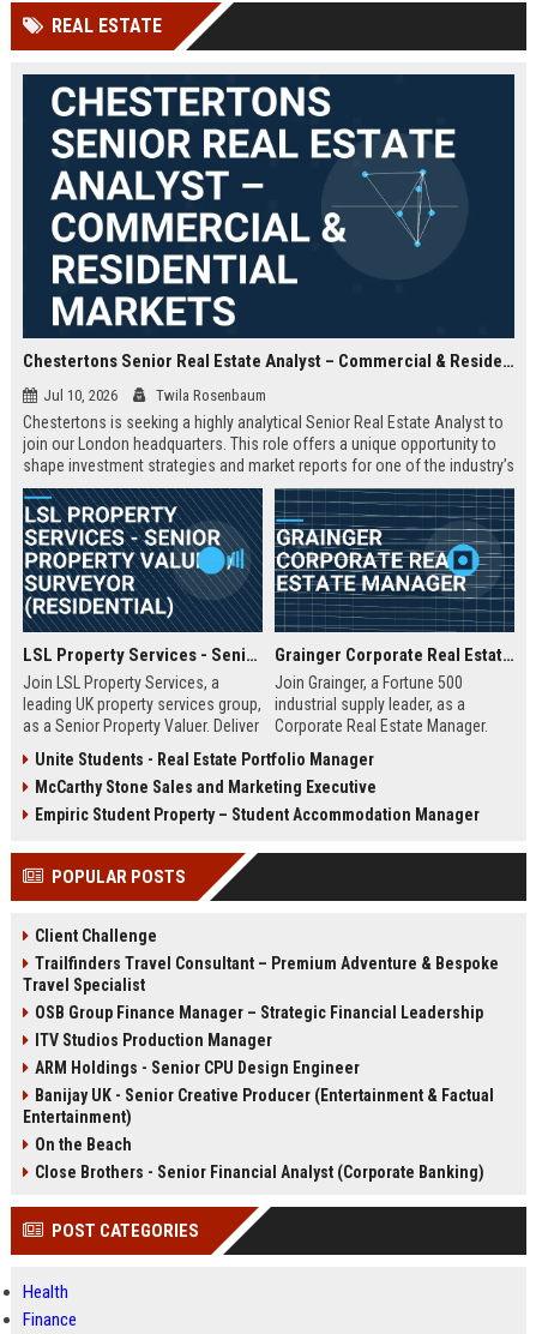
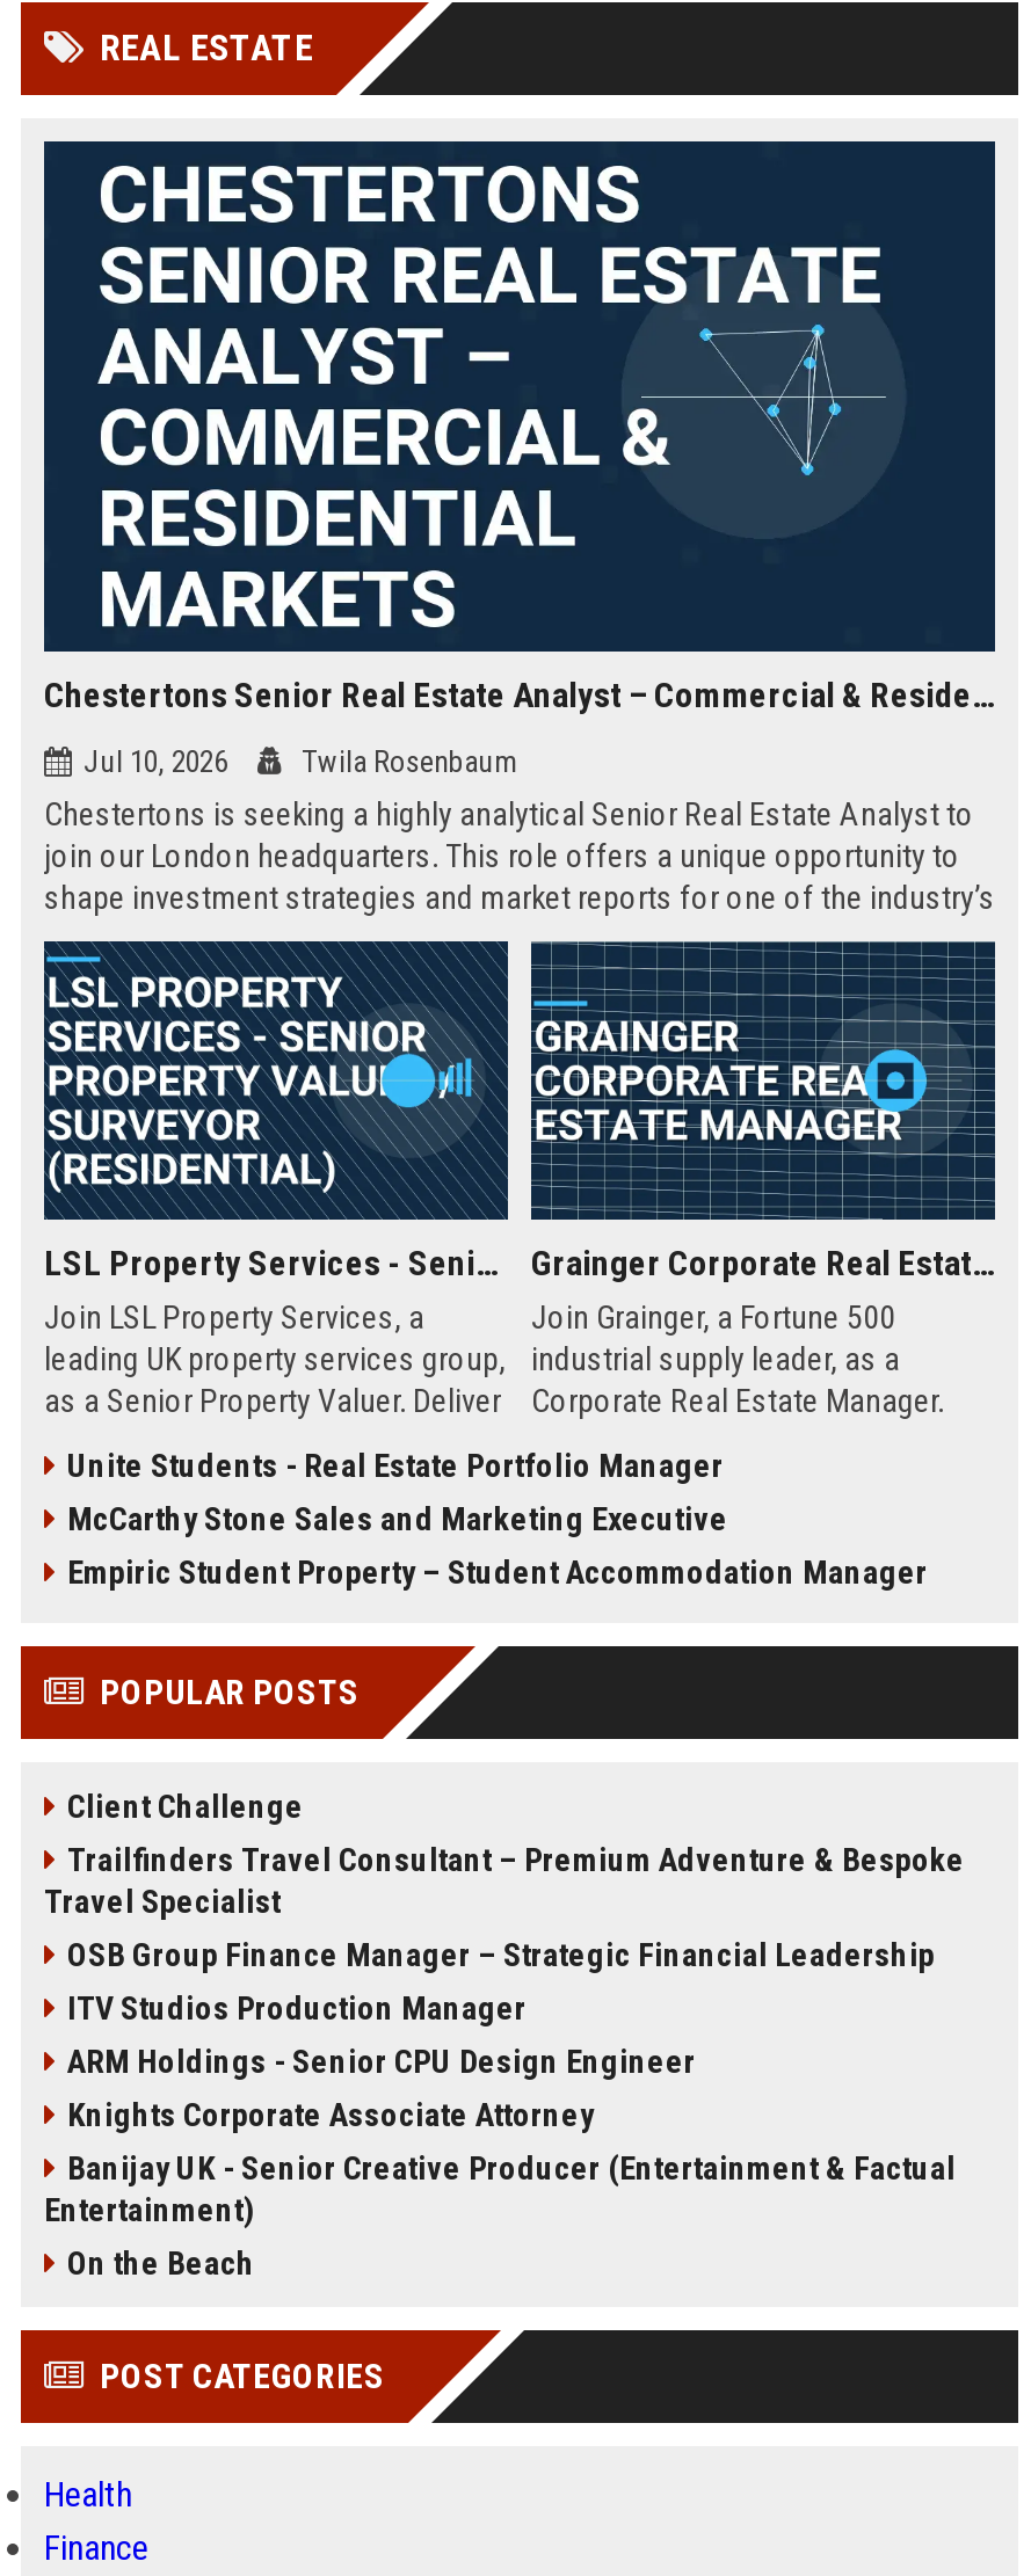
none -> [67,2096,594,2133] Knights Corporate Associate Attorney
moved [23,1086,494,1154] -> [44,2149,956,2282]: Banijay UK - Senior Creative Producer (Entertainment & Factual | Entertainment) | On the Beach
[35,1162,484,1182] Close Brothers - Senior Financial Analyst (Corporate Banking) -> none

